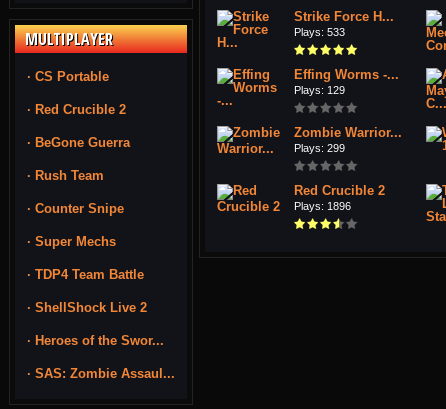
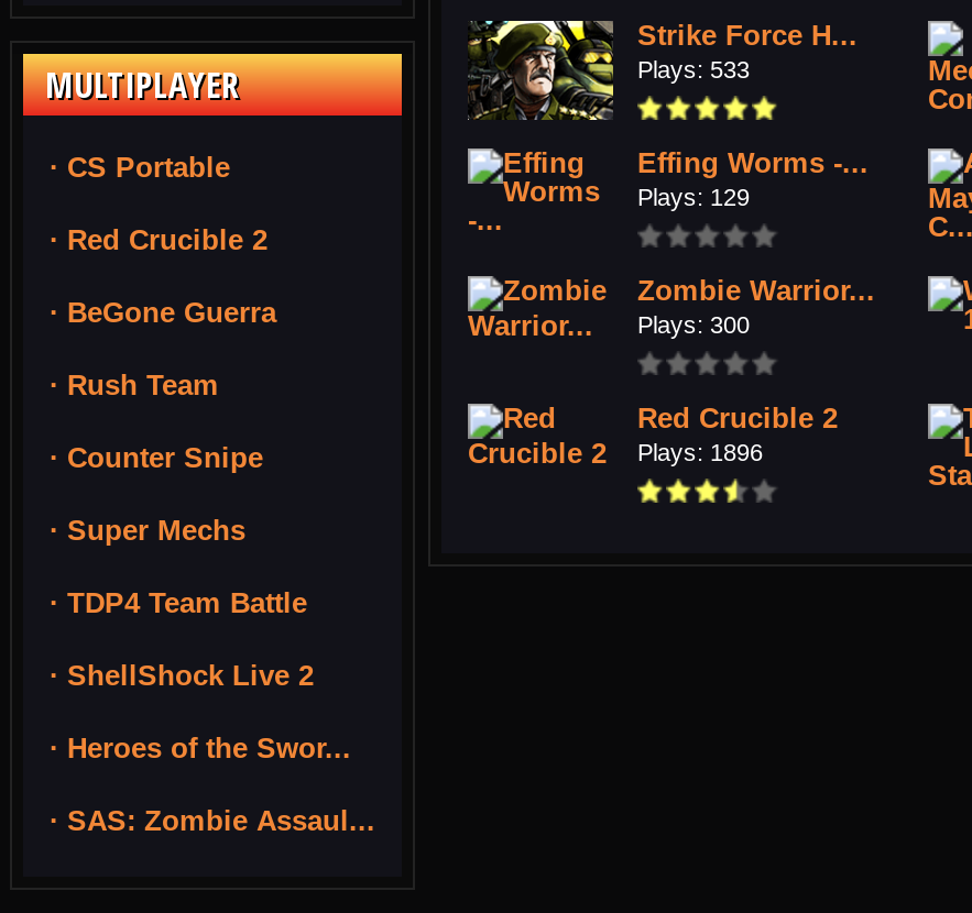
[216,9,283,55] [image] -> [468,19,615,122] [image]
[294,142,345,154] Plays: 299 -> [637,311,750,338] Plays: 300

